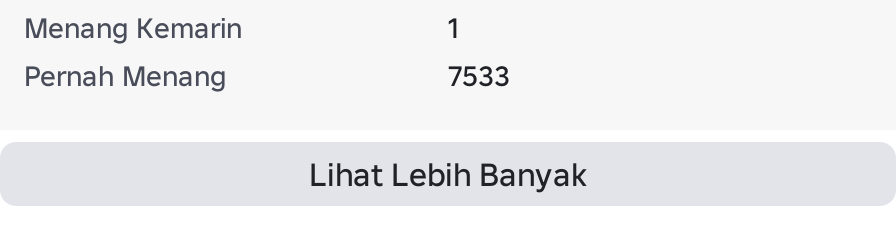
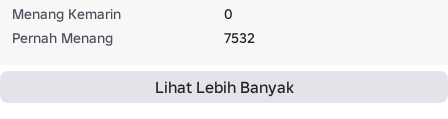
[448,9,458,45] 1 -> [224,4,233,22] 0
[448,57,510,93] 7533 -> [224,28,255,46] 7532

